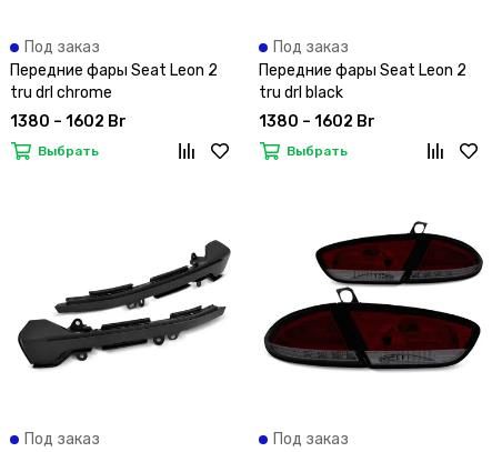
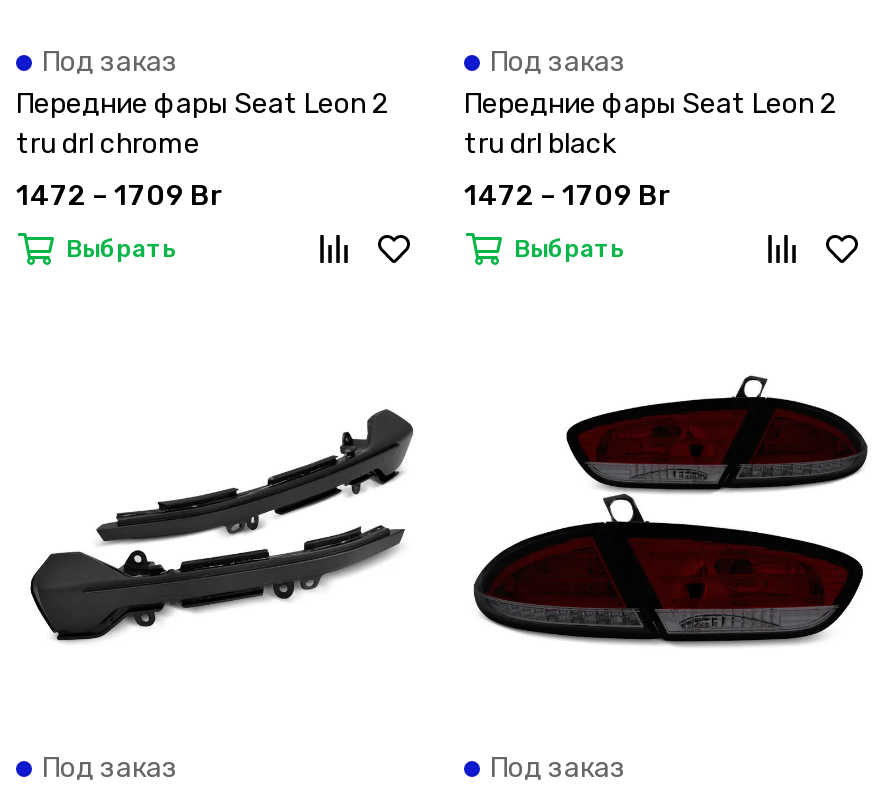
[10,112,127,131] 1380 – 1602 Br -> [16,179,224,213] 1472 – 1709 Br
[259,112,375,131] 1380 – 1602 Br -> [464,179,672,213] 1472 – 1709 Br

